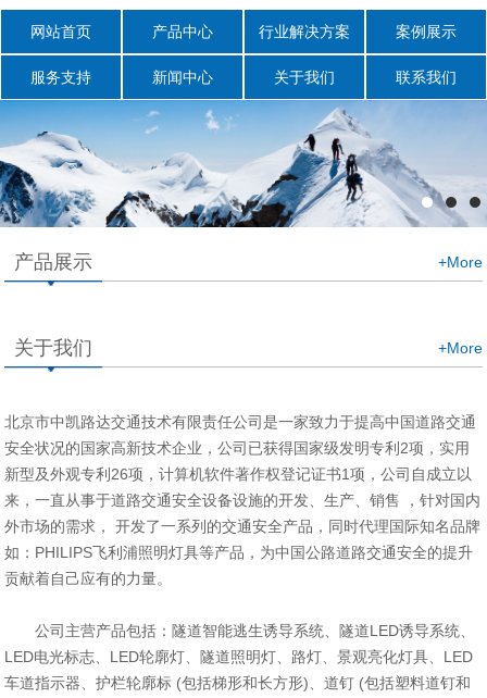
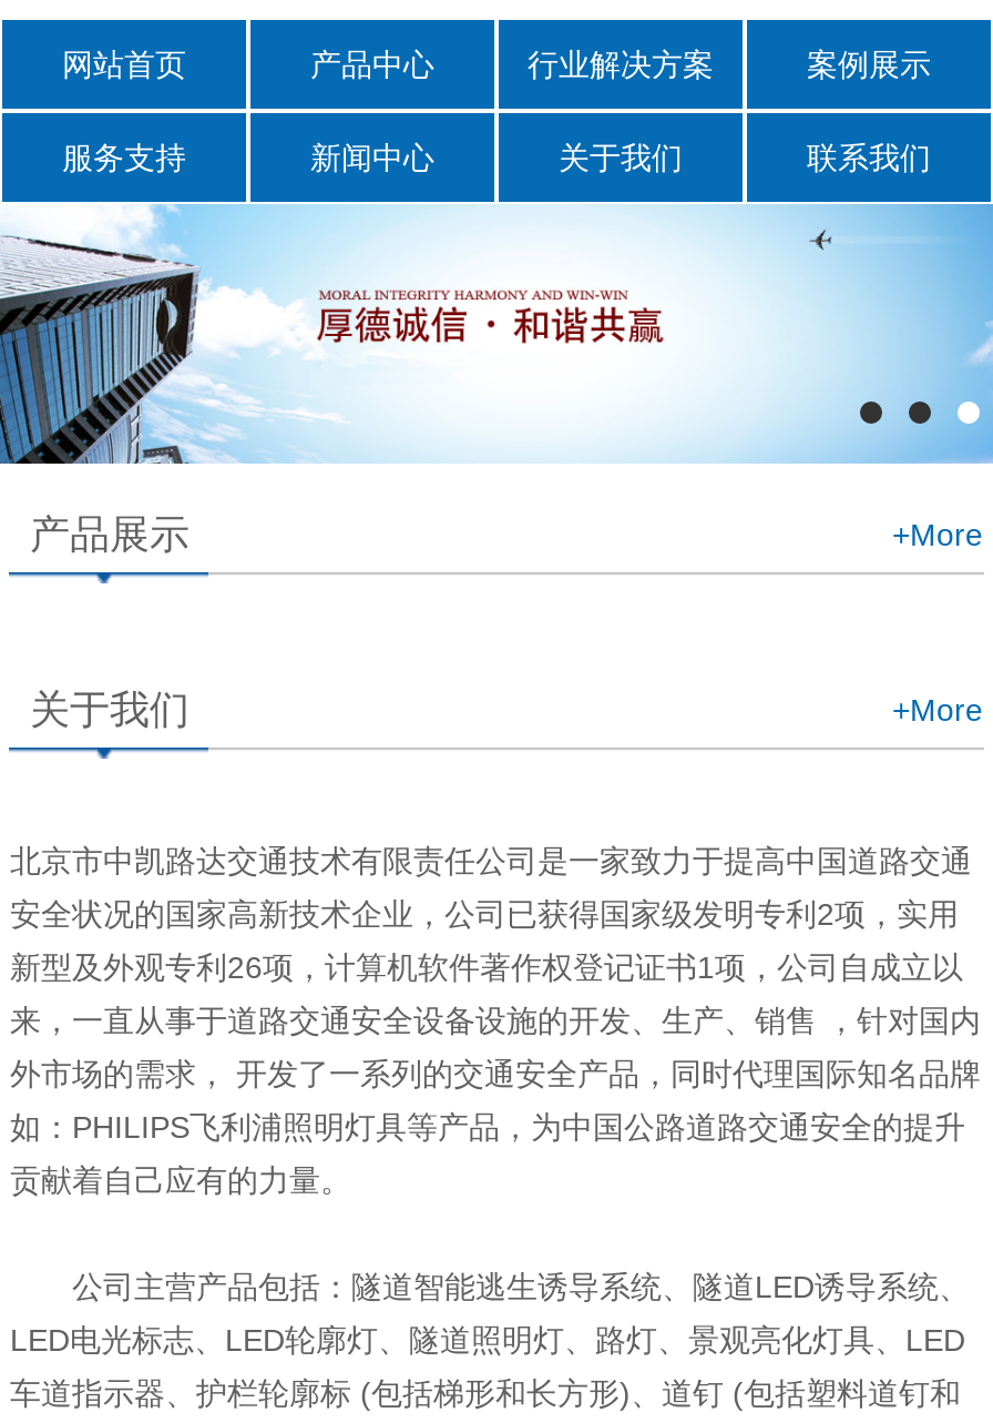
[3,99,484,228] [image] -> [7,202,986,466] [image]

